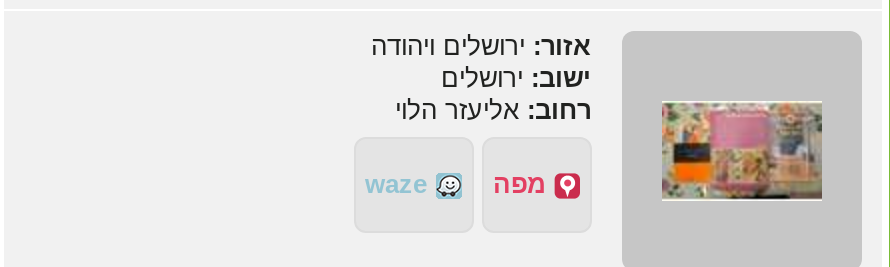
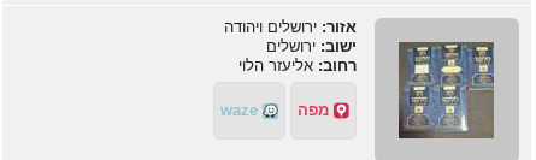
[662,71,822,231] [image] -> [397,41,495,140] [image]

